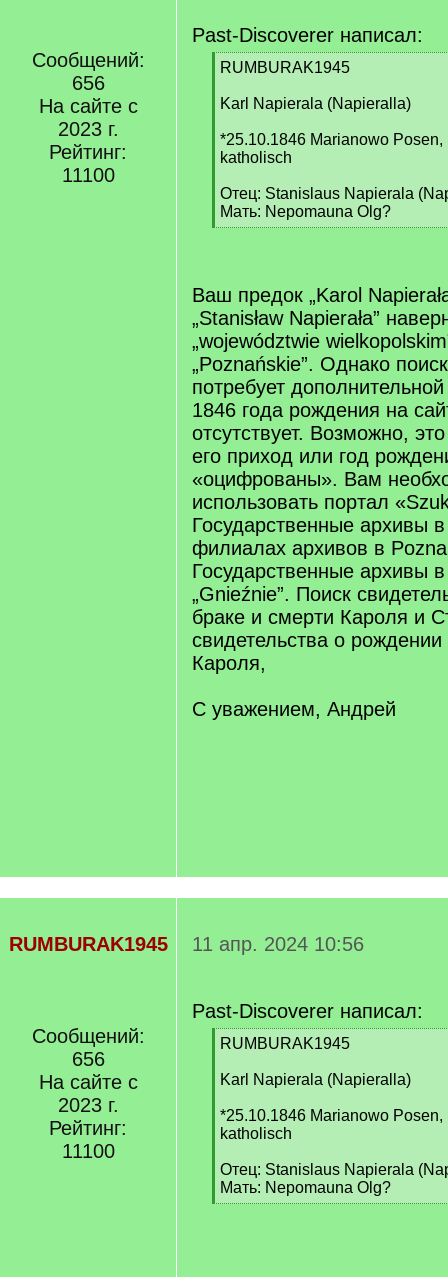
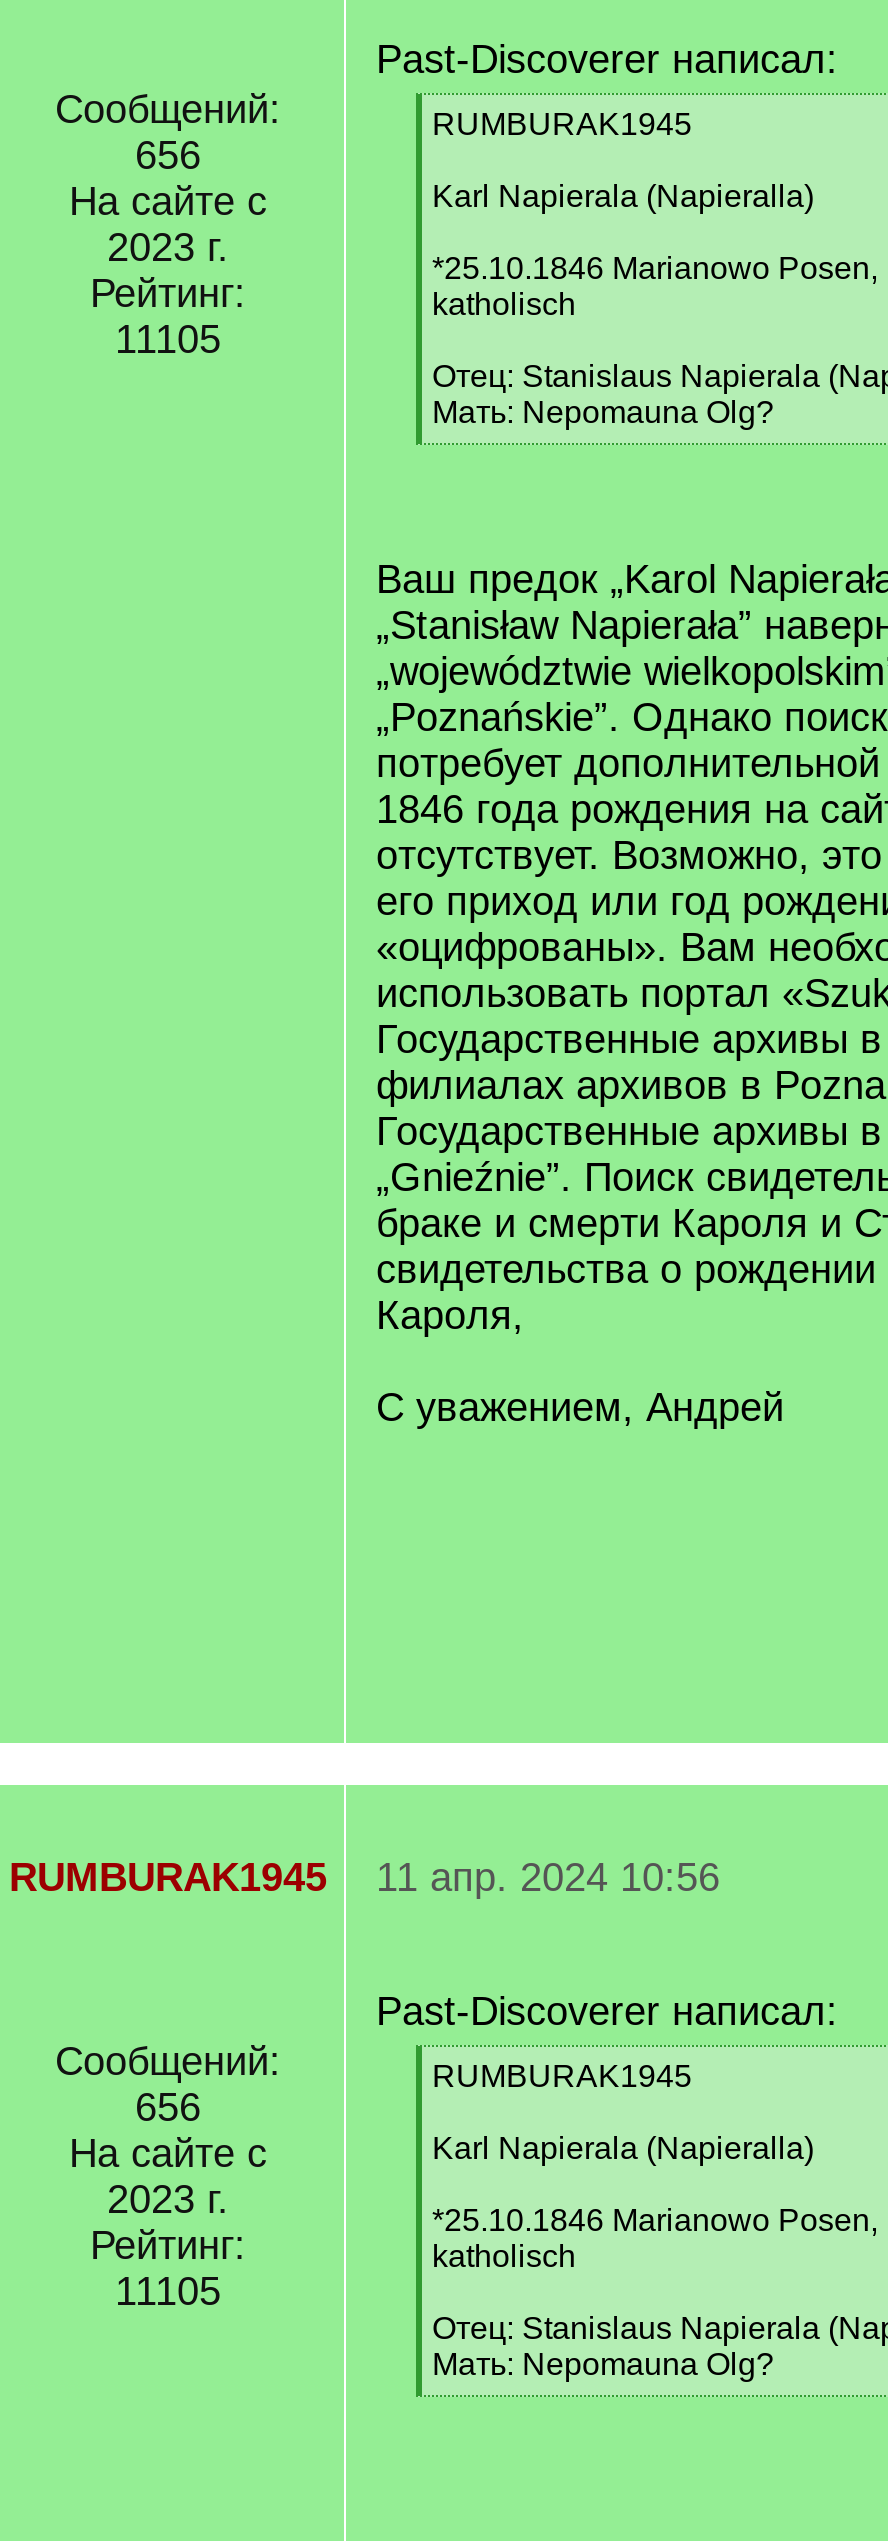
[61,164,114,186] 11100 -> [115,317,221,361] 11105
[61,1140,114,1162] 11100 -> [115,2269,221,2313] 11105

